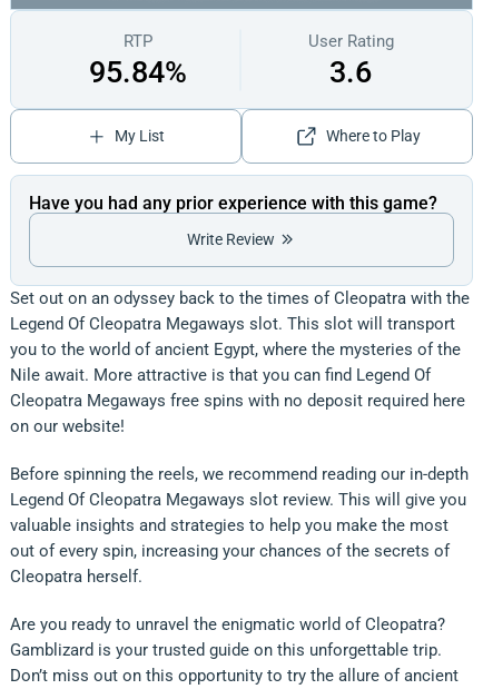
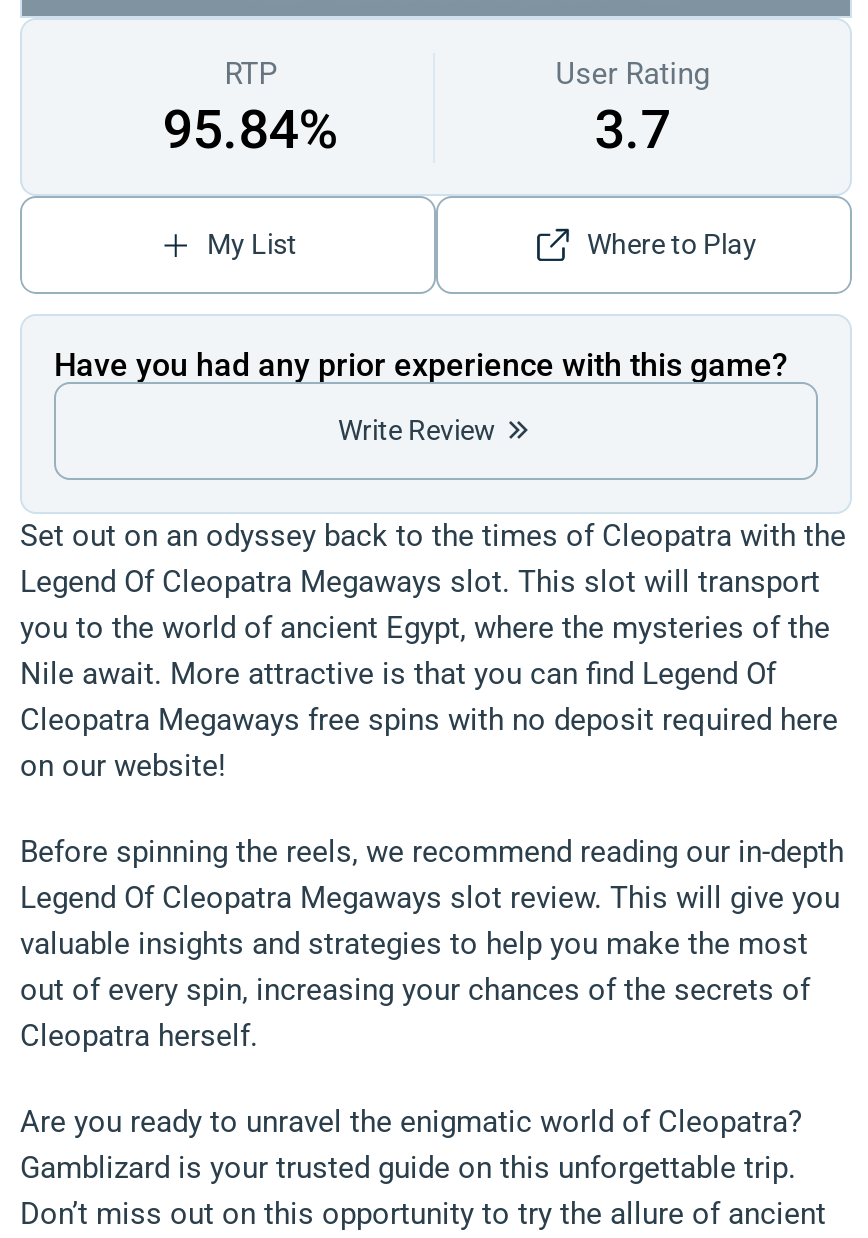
[330,55,372,90] 3.6 -> [594,98,670,162] 3.7

